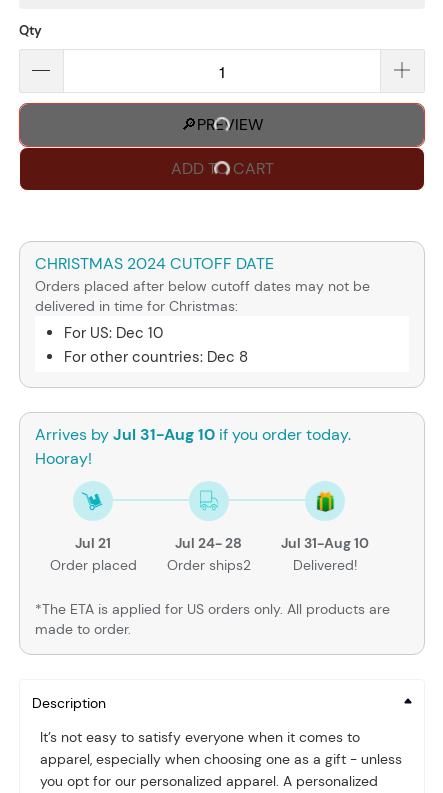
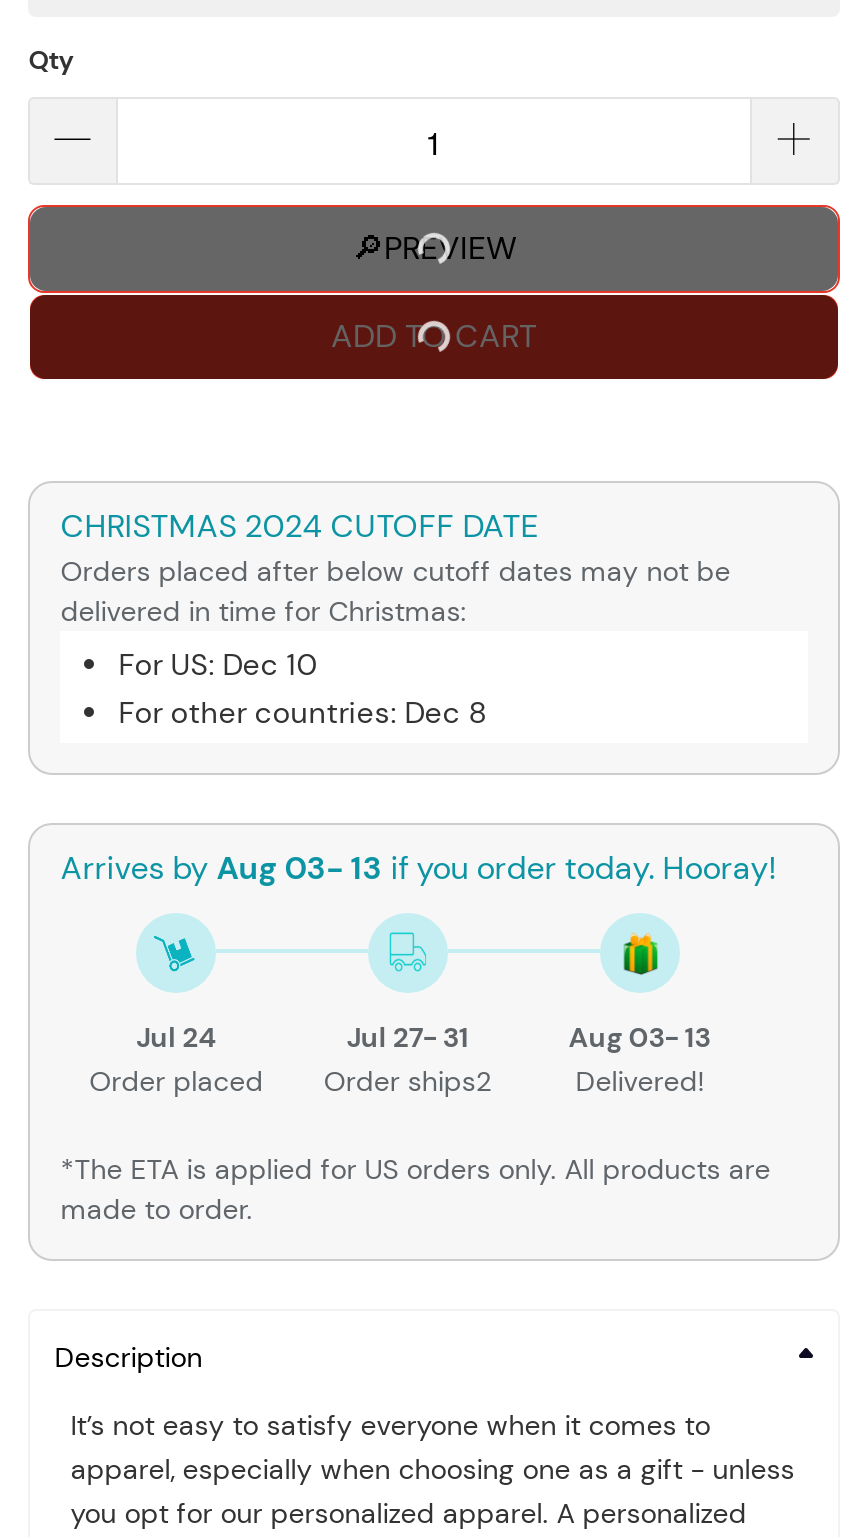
[35,424,351,469] Arrives by Jul 31-Aug 10 if you order today. | Hooray! -> [60,847,776,889] Arrives by Aug 03- 13 if you order today. Hooray!
[75,534,111,552] Jul 21 -> [136,1019,216,1055] Jul 24
[175,534,242,552] Jul 24- 28 -> [347,1019,469,1055] Jul 27- 31
[281,534,369,552] Jul 31-Aug 10 -> [568,1019,710,1055] Aug 03- 13

